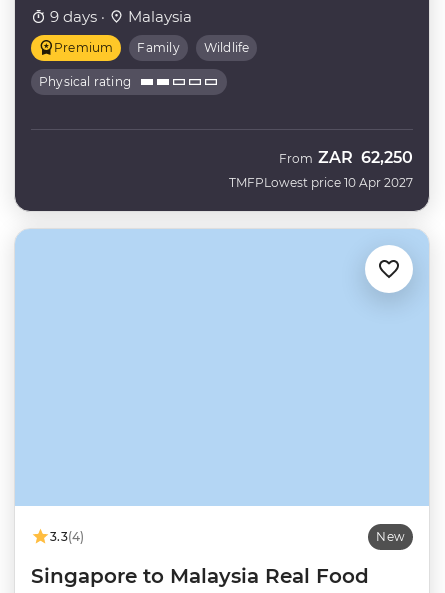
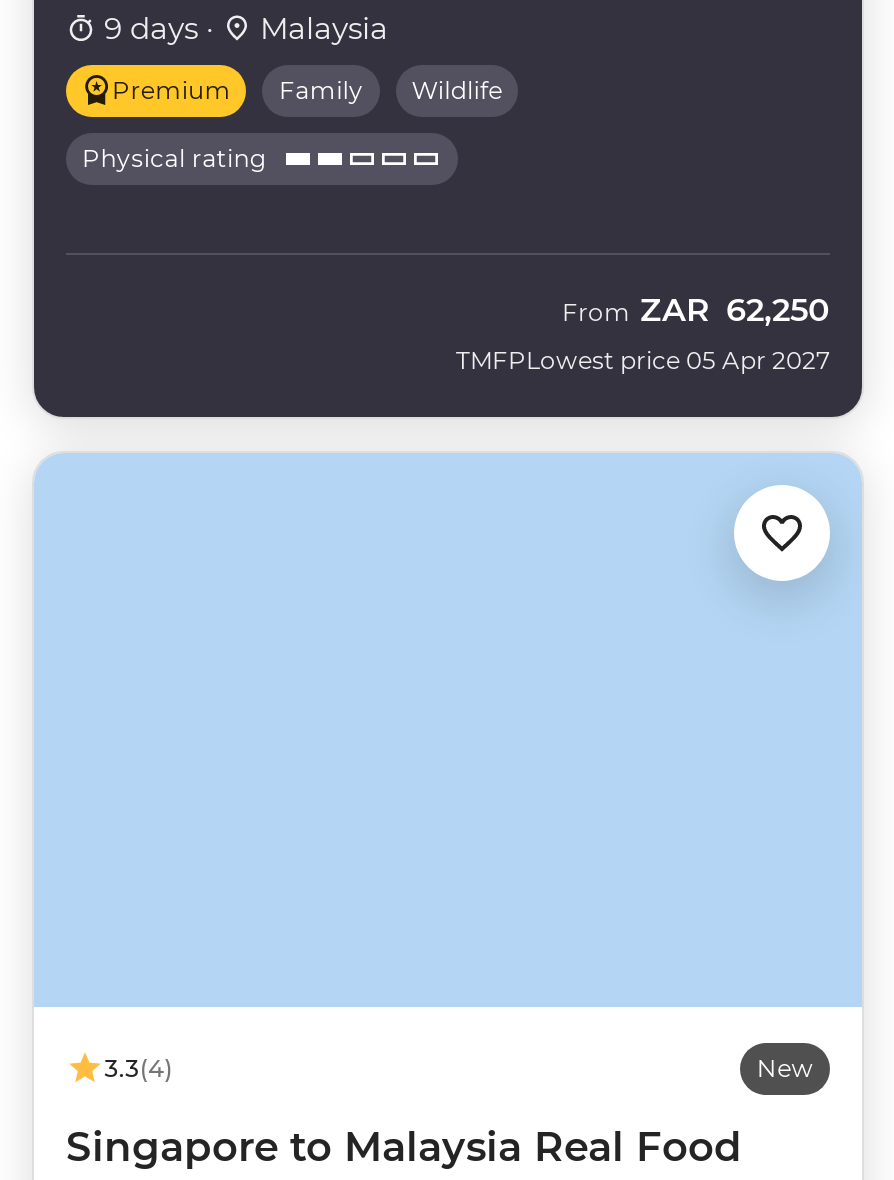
[264,175,413,190] Lowest price 10 Apr 2027 -> [526,345,830,375] Lowest price 05 Apr 2027

